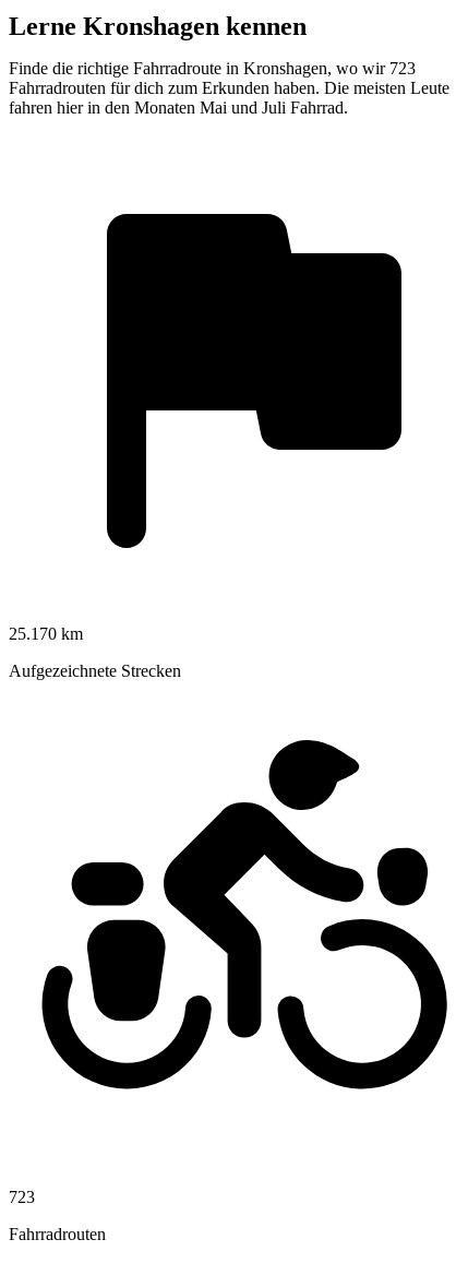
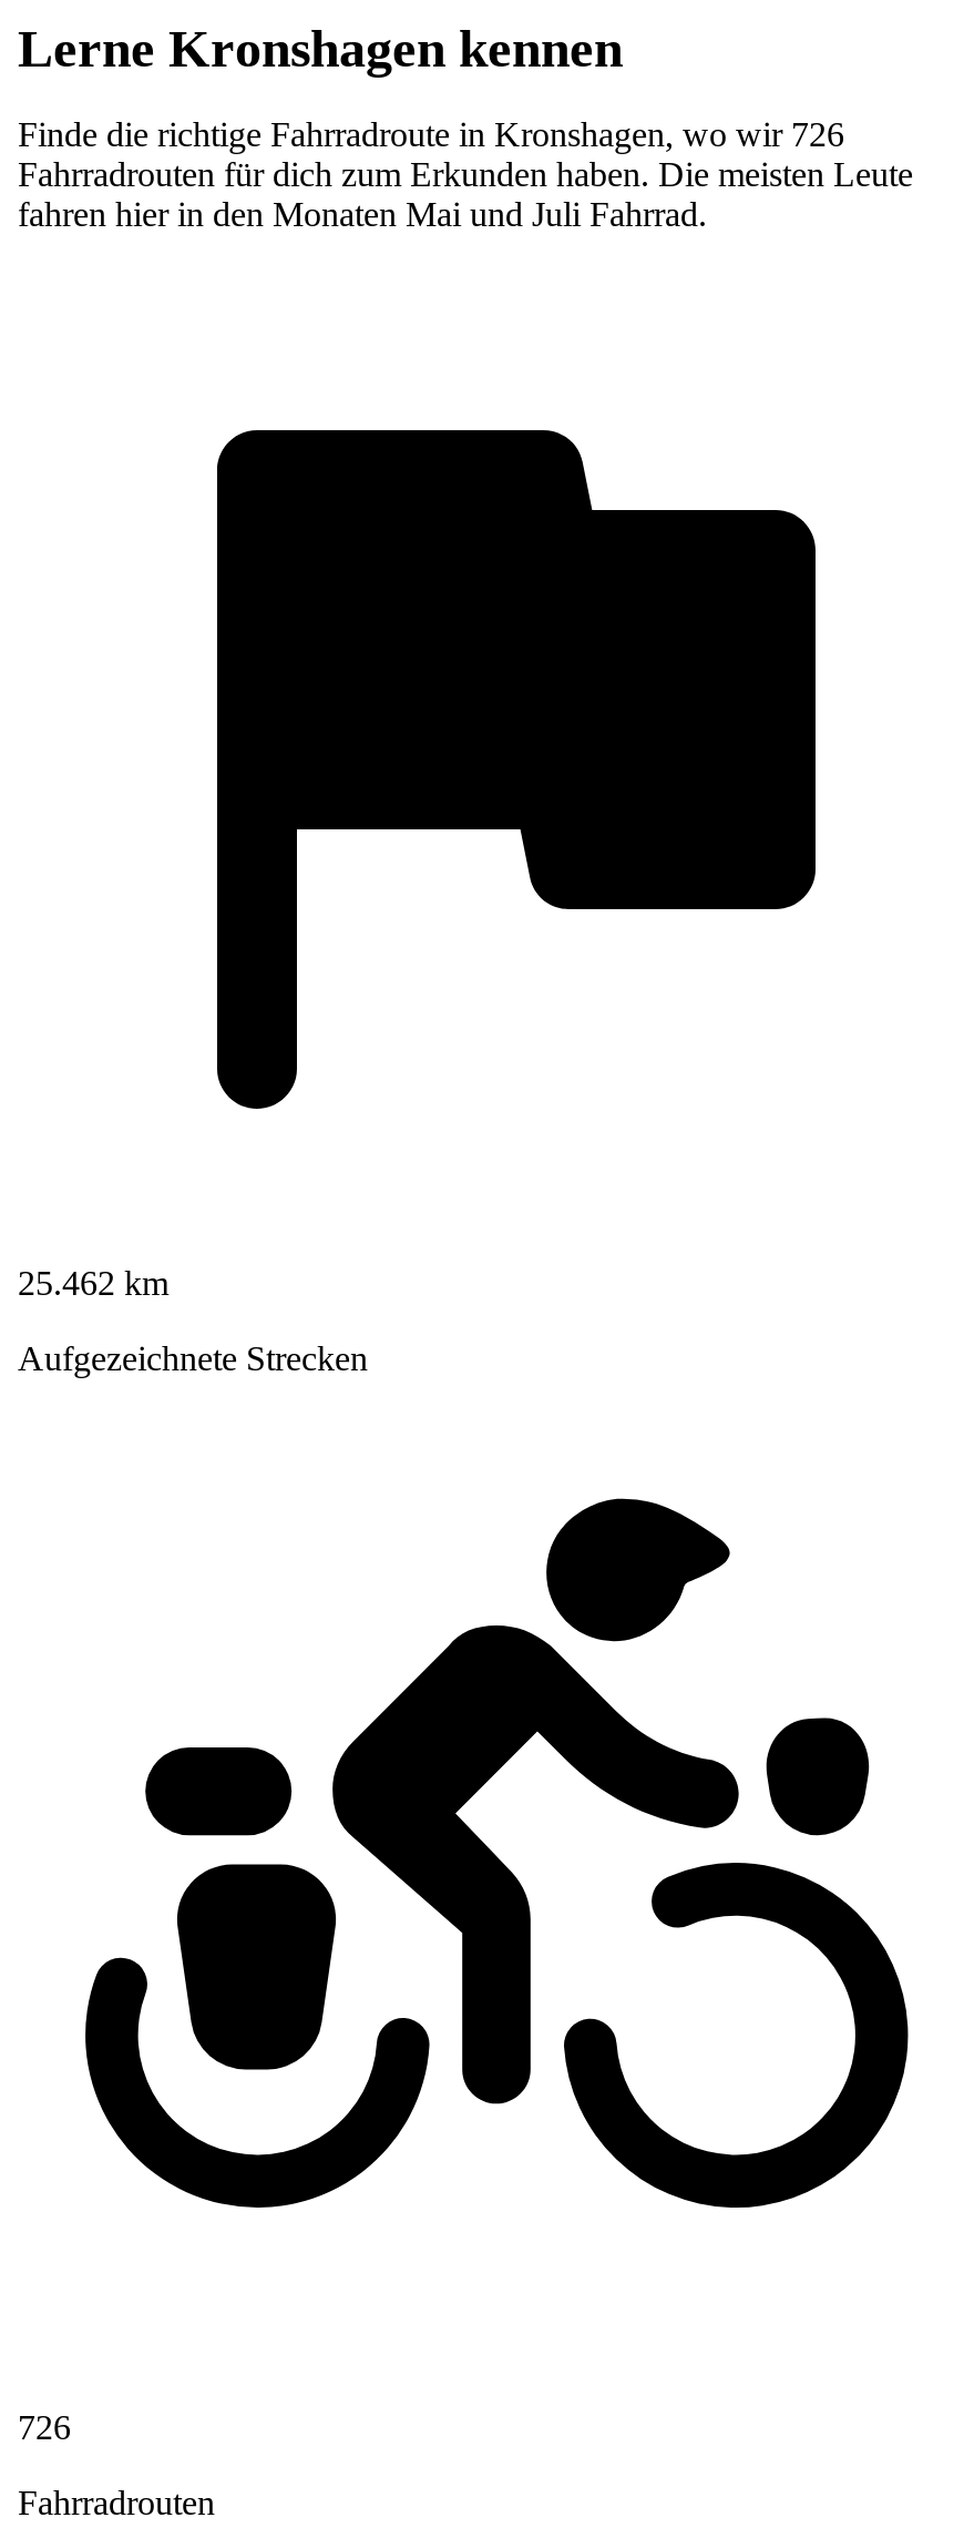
[9,59,416,77] Finde die richtige Fahrradroute in Kronshagen, wo wir 723 -> [18,115,844,153] Finde die richtige Fahrradroute in Kronshagen, wo wir 726
[9,624,83,643] 25.170 km -> [18,1264,168,1301] 25.462 km
[9,1187,35,1206] 723 -> [18,2408,71,2446] 726

